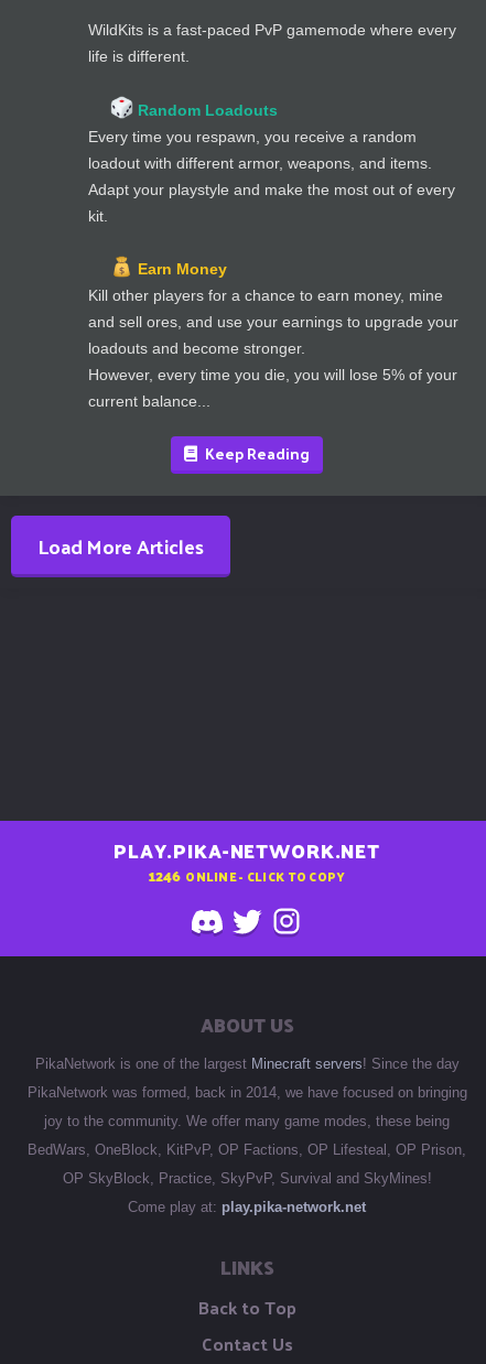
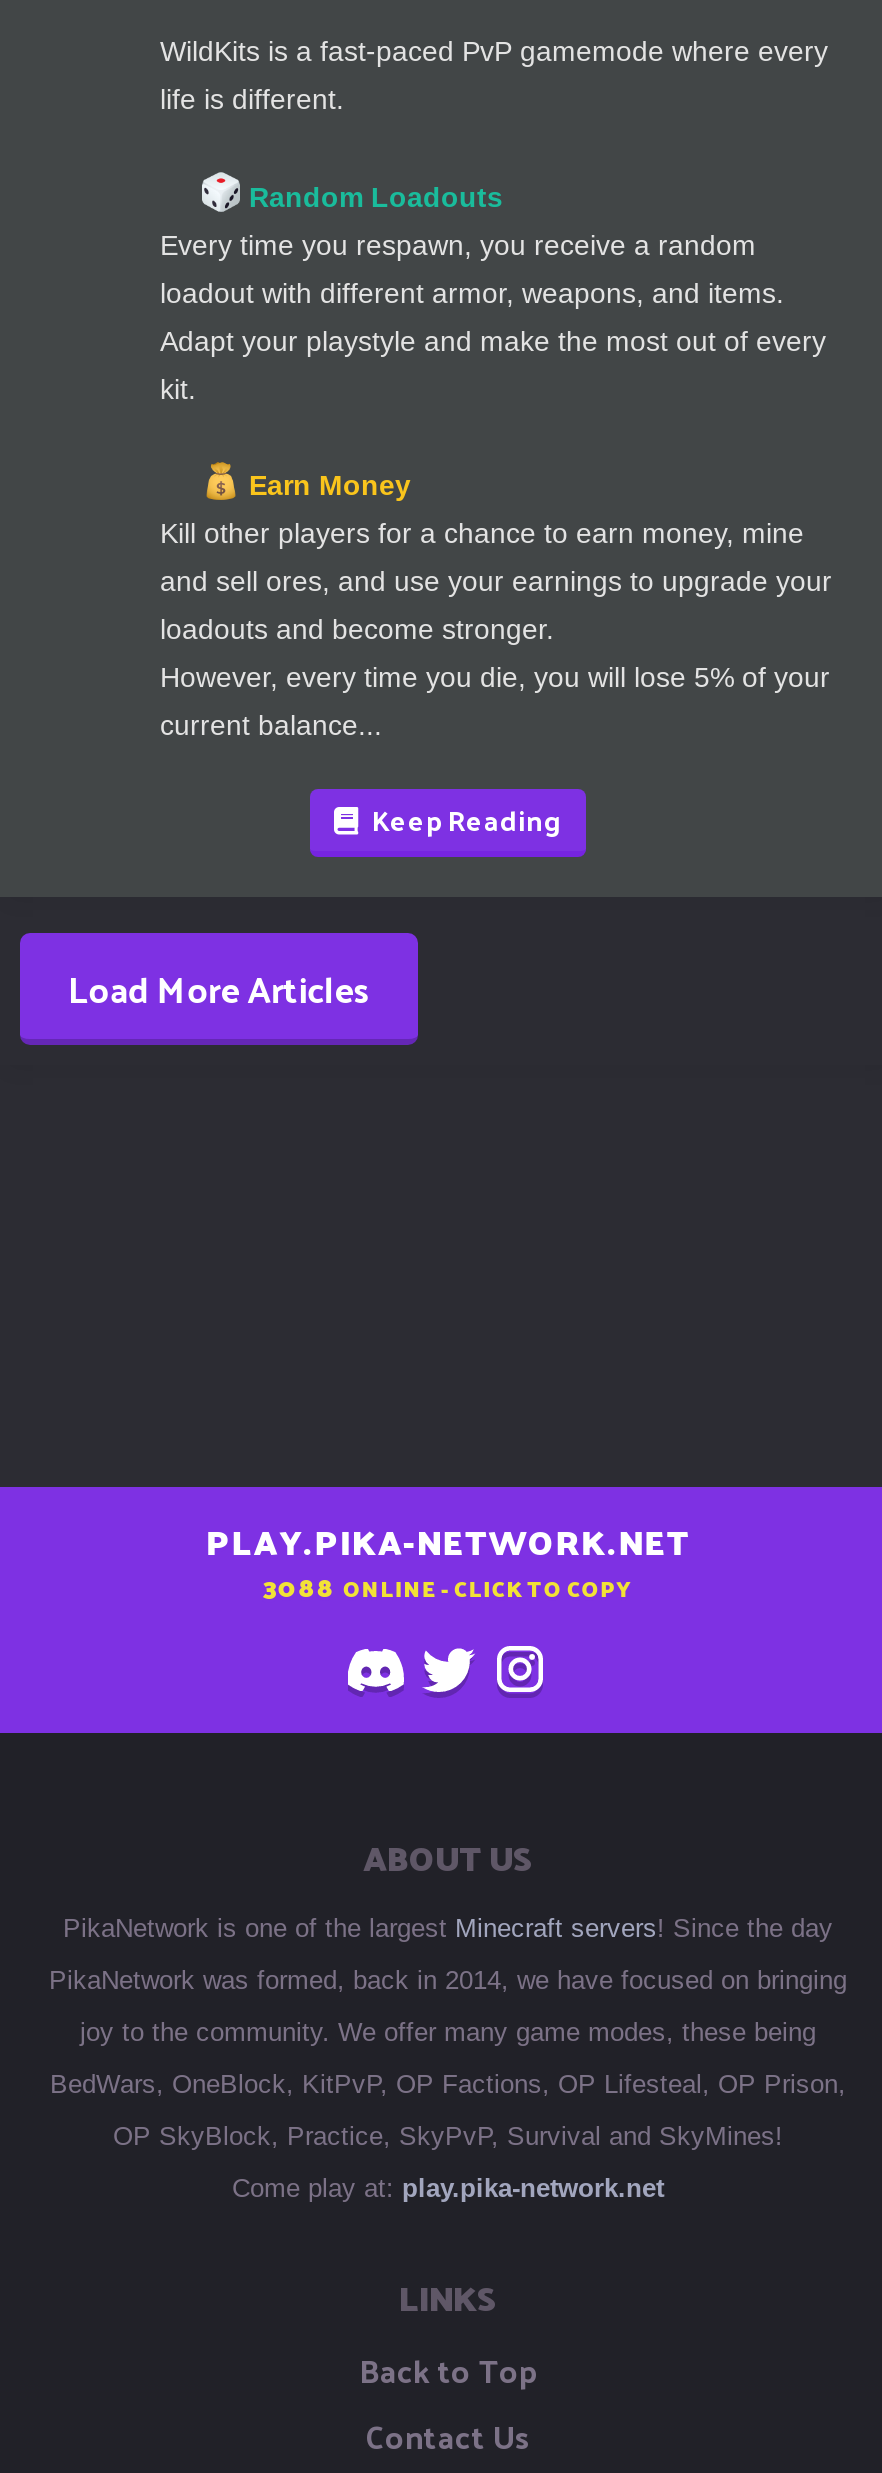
[148,863,345,888] 1246 ONLINE - CLICK TO COPY -> [263,1563,633,1609] 3088 ONLINE - CLICK TO COPY

